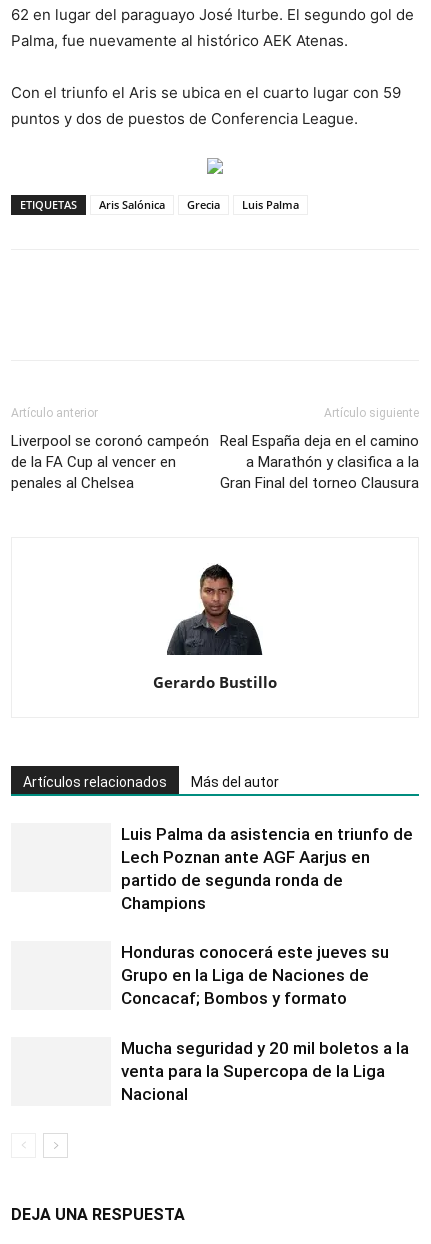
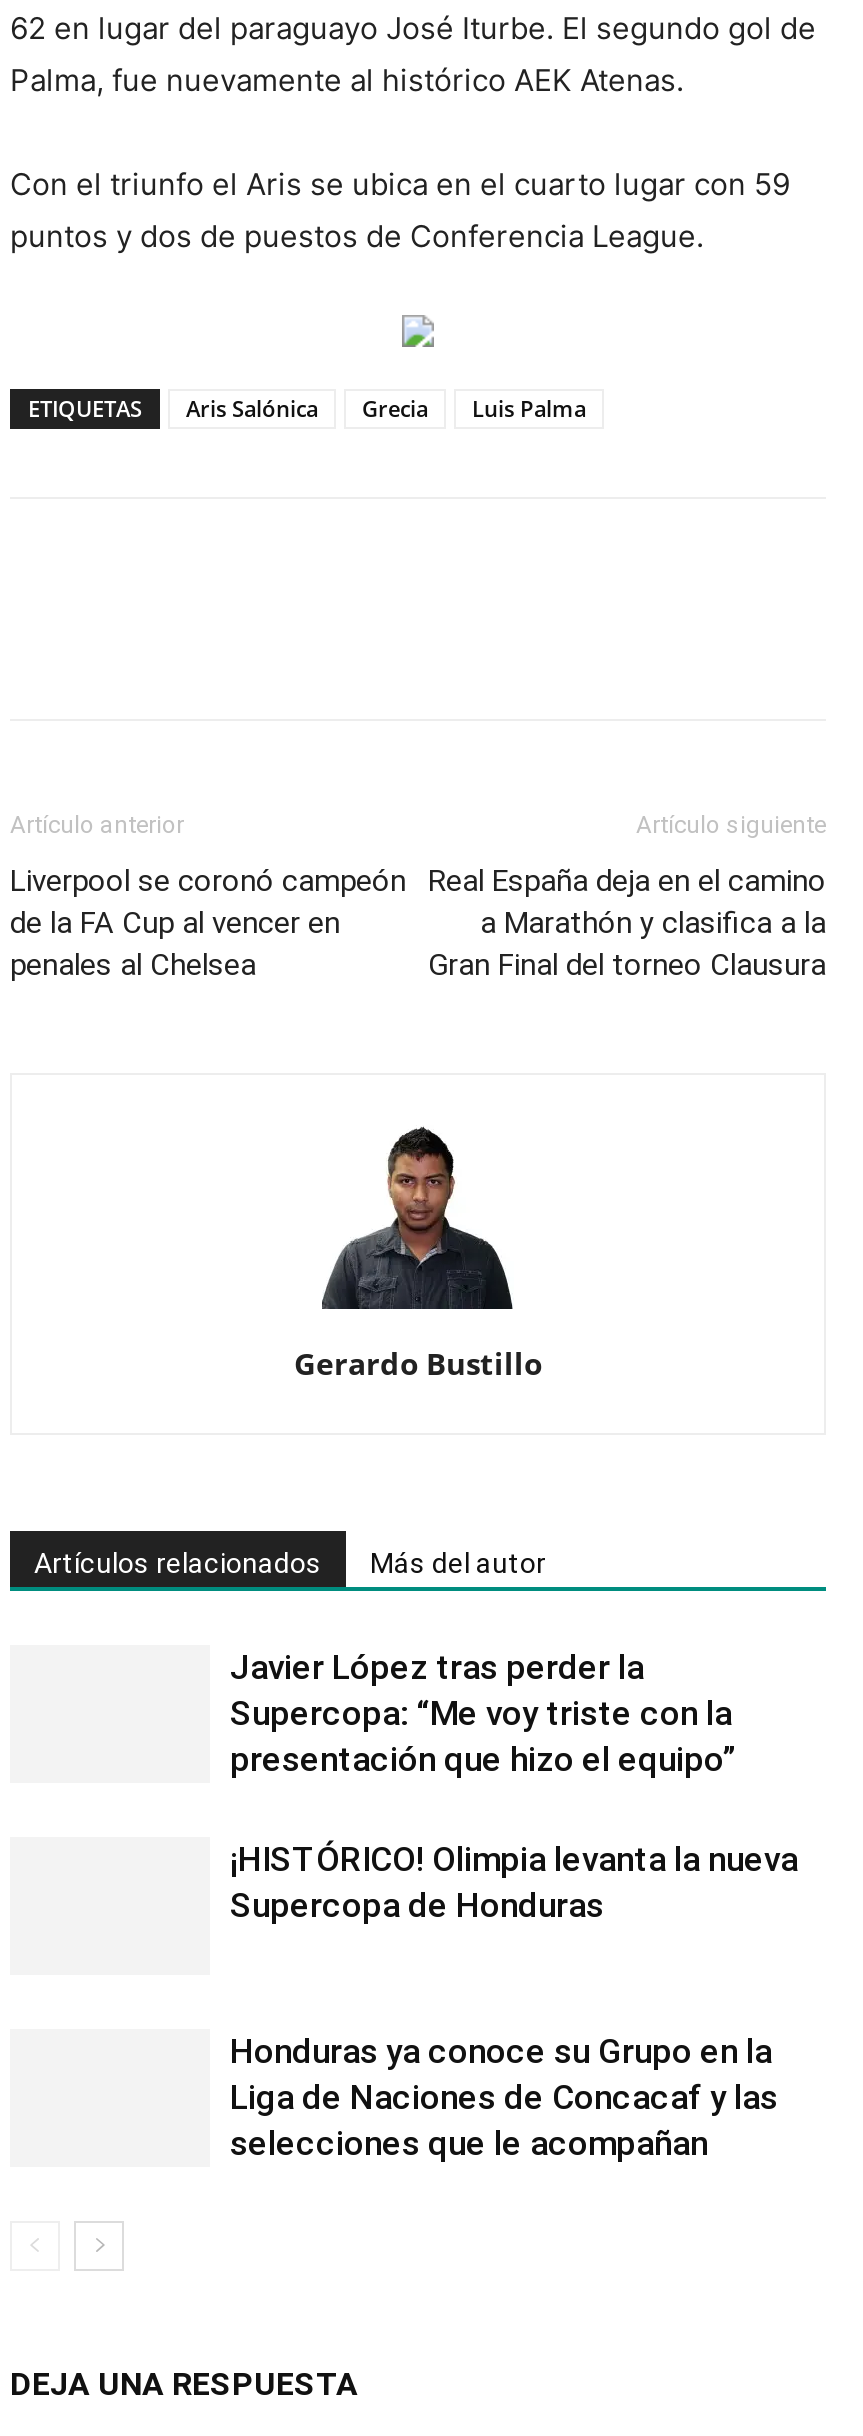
[121,824,413,913] Luis Palma da asistencia en triunfo de | Lech Poznan ante AGF Aarjus en | partido de segunda ronda de | Champions -> [230,1647,736,1779] Javier López tras perder la | Supercopa: “Me voy triste con la | presentación que hizo el equipo”
[121,942,389,1008] Honduras conocerá este jueves su | Grupo en la Liga de Naciones de | Concacaf; Bombos y formato -> [230,1839,798,1925] ¡HISTÓRICO! Olimpia levanta la nueva | Supercopa de Honduras
[121,1038,409,1104] Mucha seguridad y 20 mil boletos a la | venta para la Supercopa de la Liga | Nacional -> [230,2031,778,2163] Honduras ya conoce su Grupo en la | Liga de Naciones de Concacaf y las | selecciones que le acompañan

